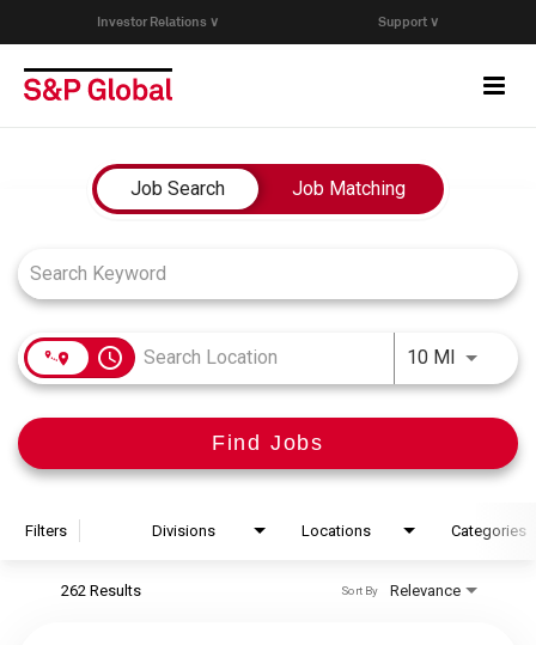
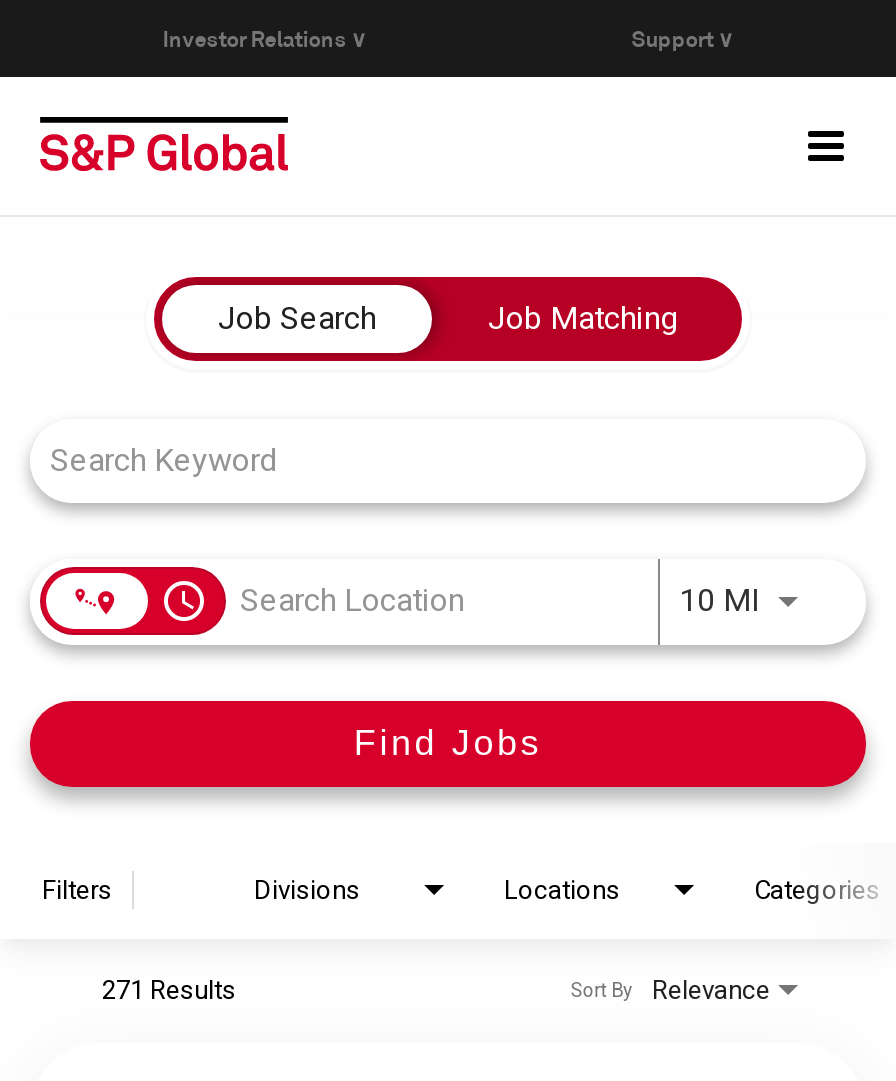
[61,581,141,599] 262 Results -> [102,974,236,1004] 271 Results

